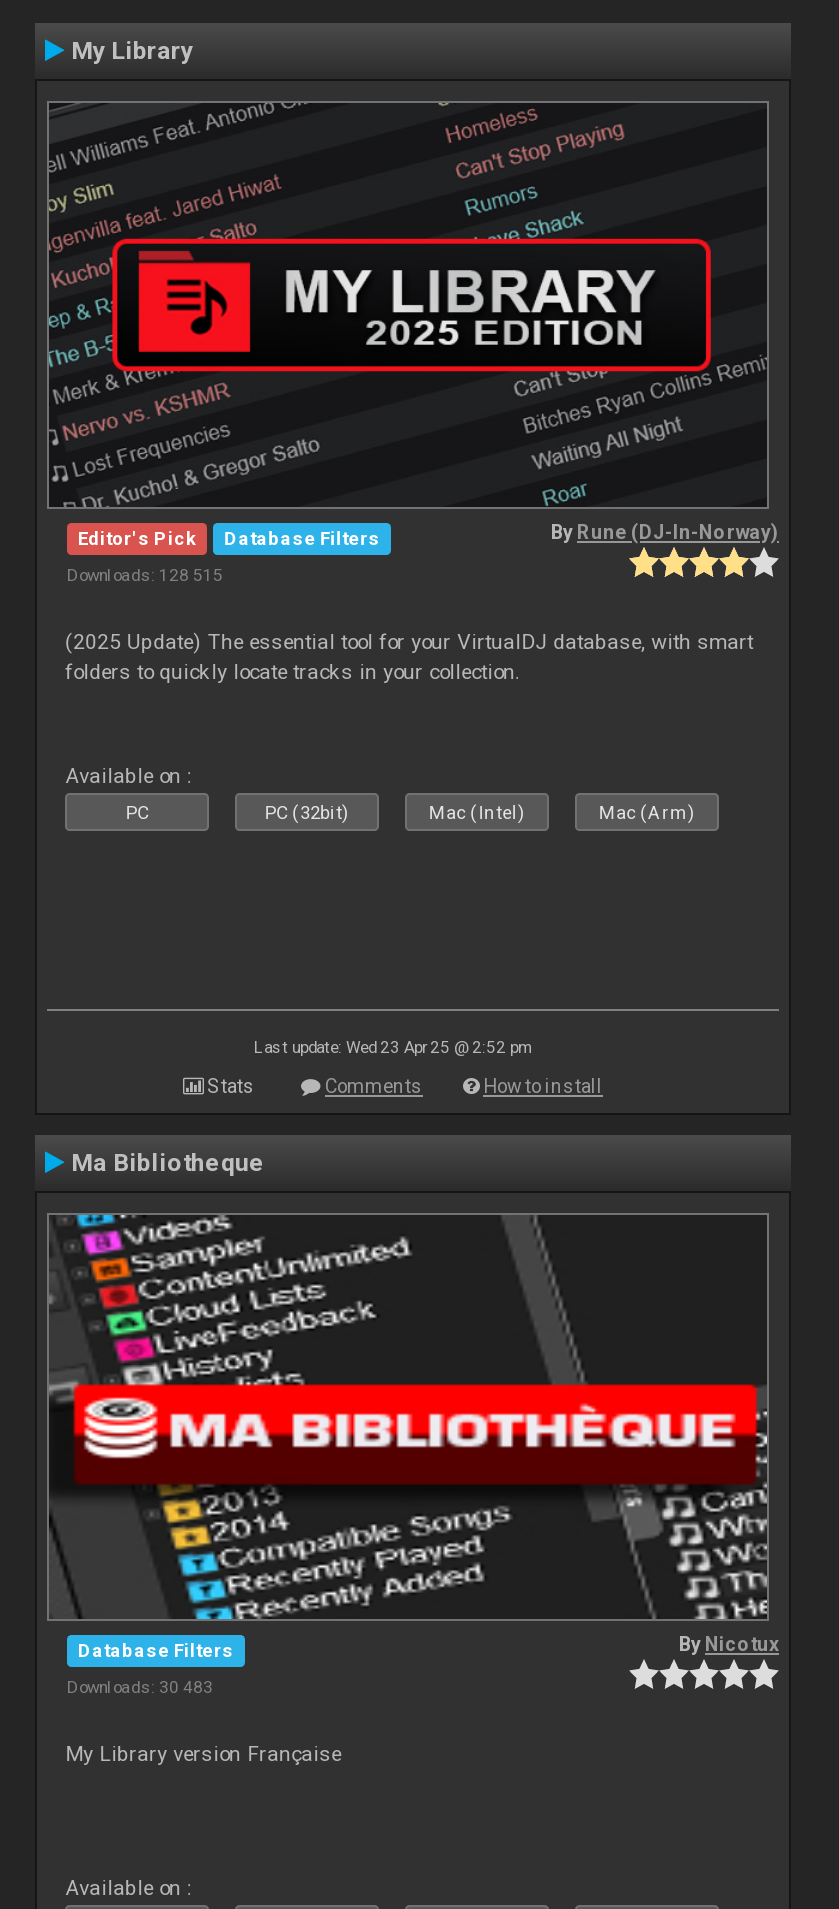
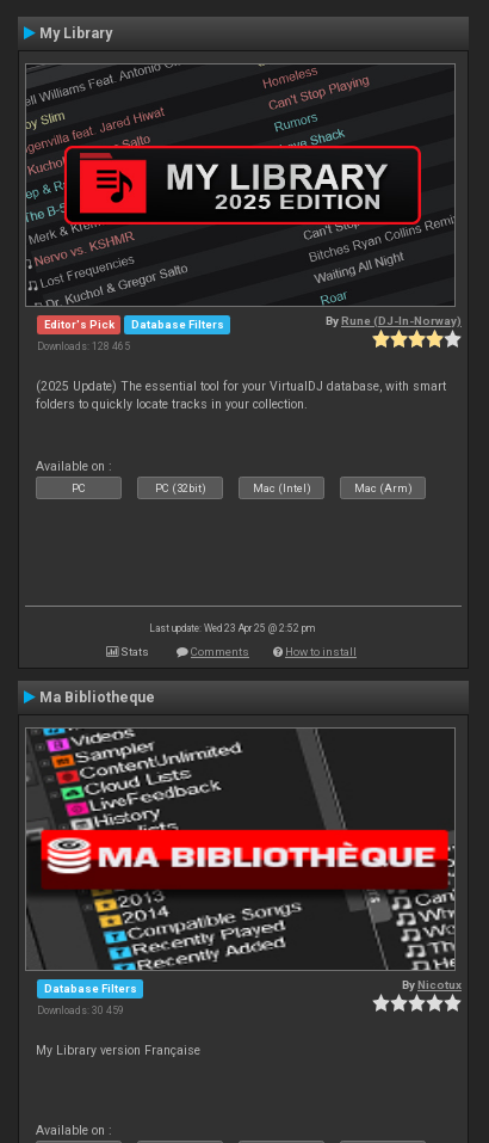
[67,564,223,584] Downloads: 128 515 -> [37,340,130,352] Downloads: 128 465
[67,1676,213,1696] Downloads: 30 483 -> [37,1004,124,1016] Downloads: 30 459

